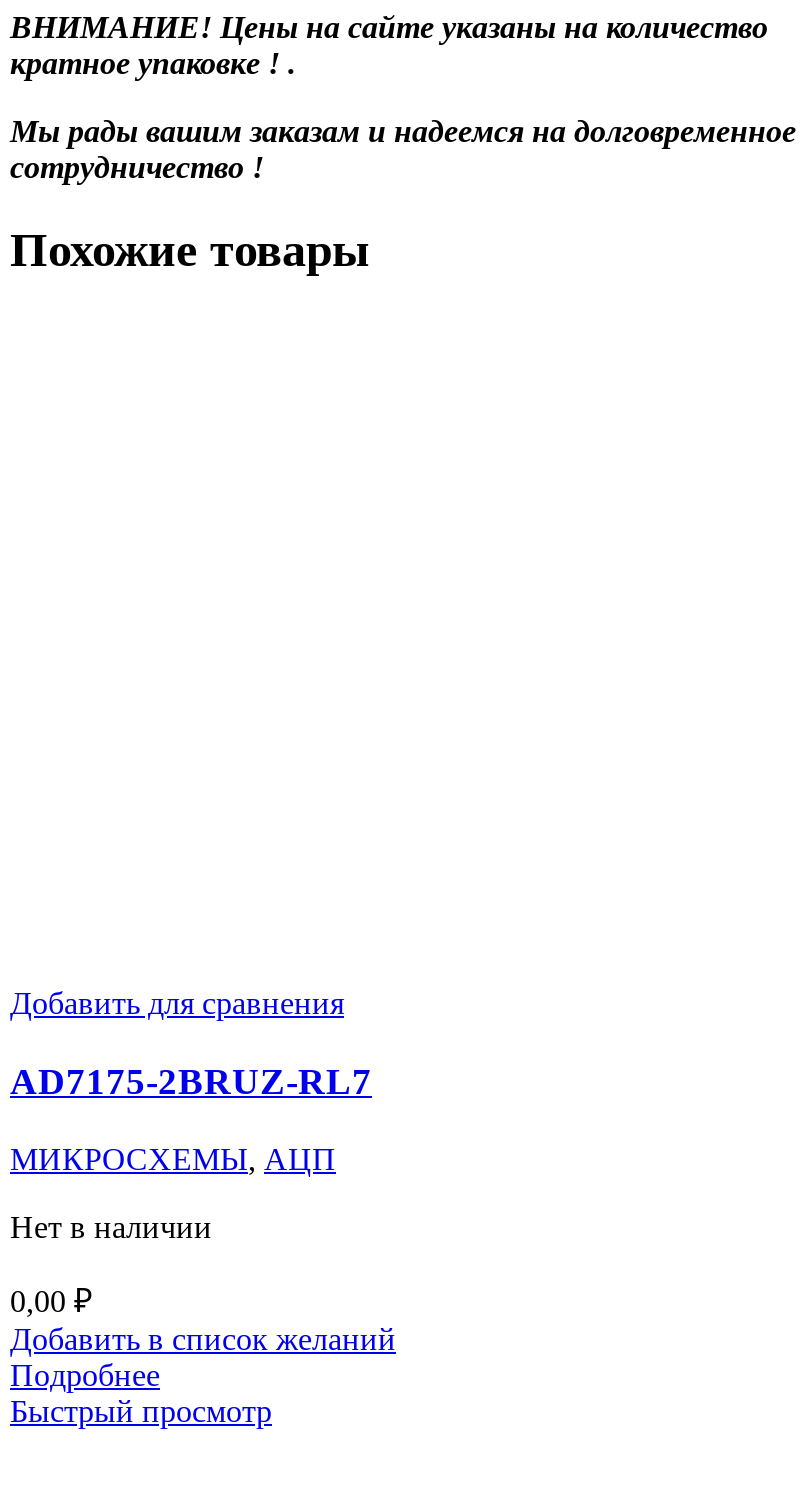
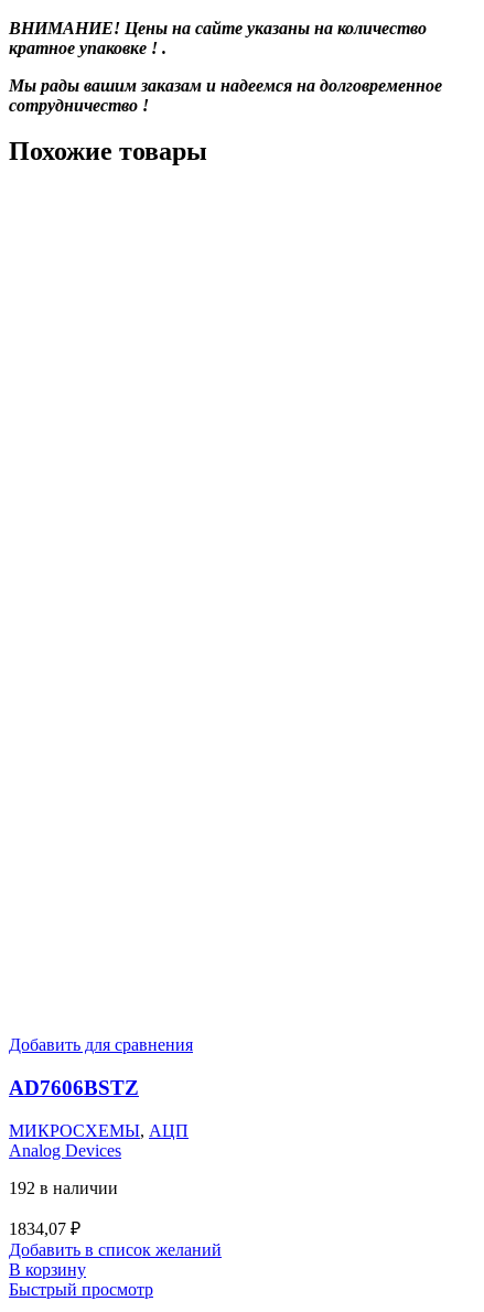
[10,1060,372,1102] AD7175-2BRUZ-RL7 -> [9,1076,139,1099] AD7606BSTZ
[10,1210,212,1318] Нет в наличии | 0,00 ₽ -> [9,1141,121,1238] Analog Devices | 192 в наличии | 1834,07 ₽
[10,1358,160,1392] Подробнее -> [9,1260,86,1279] В корзину

